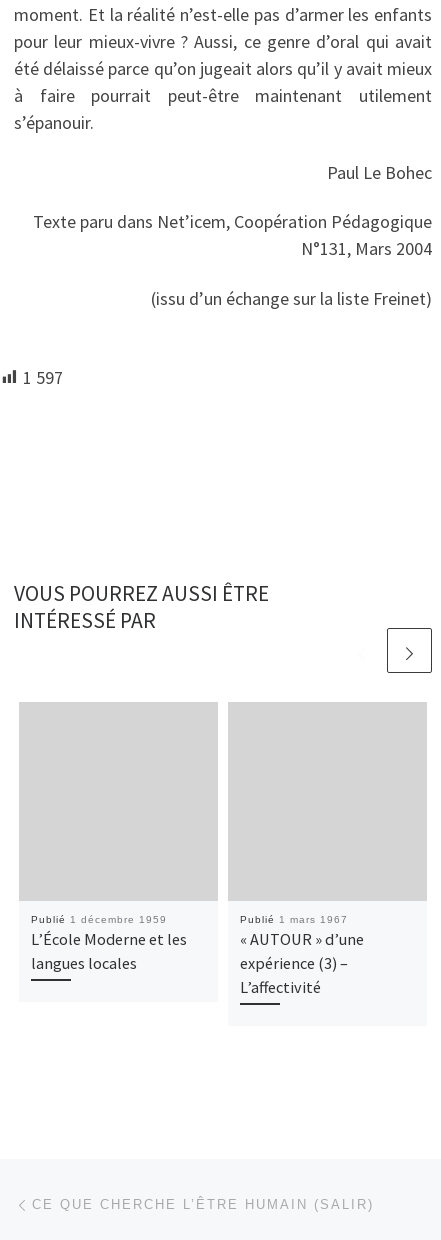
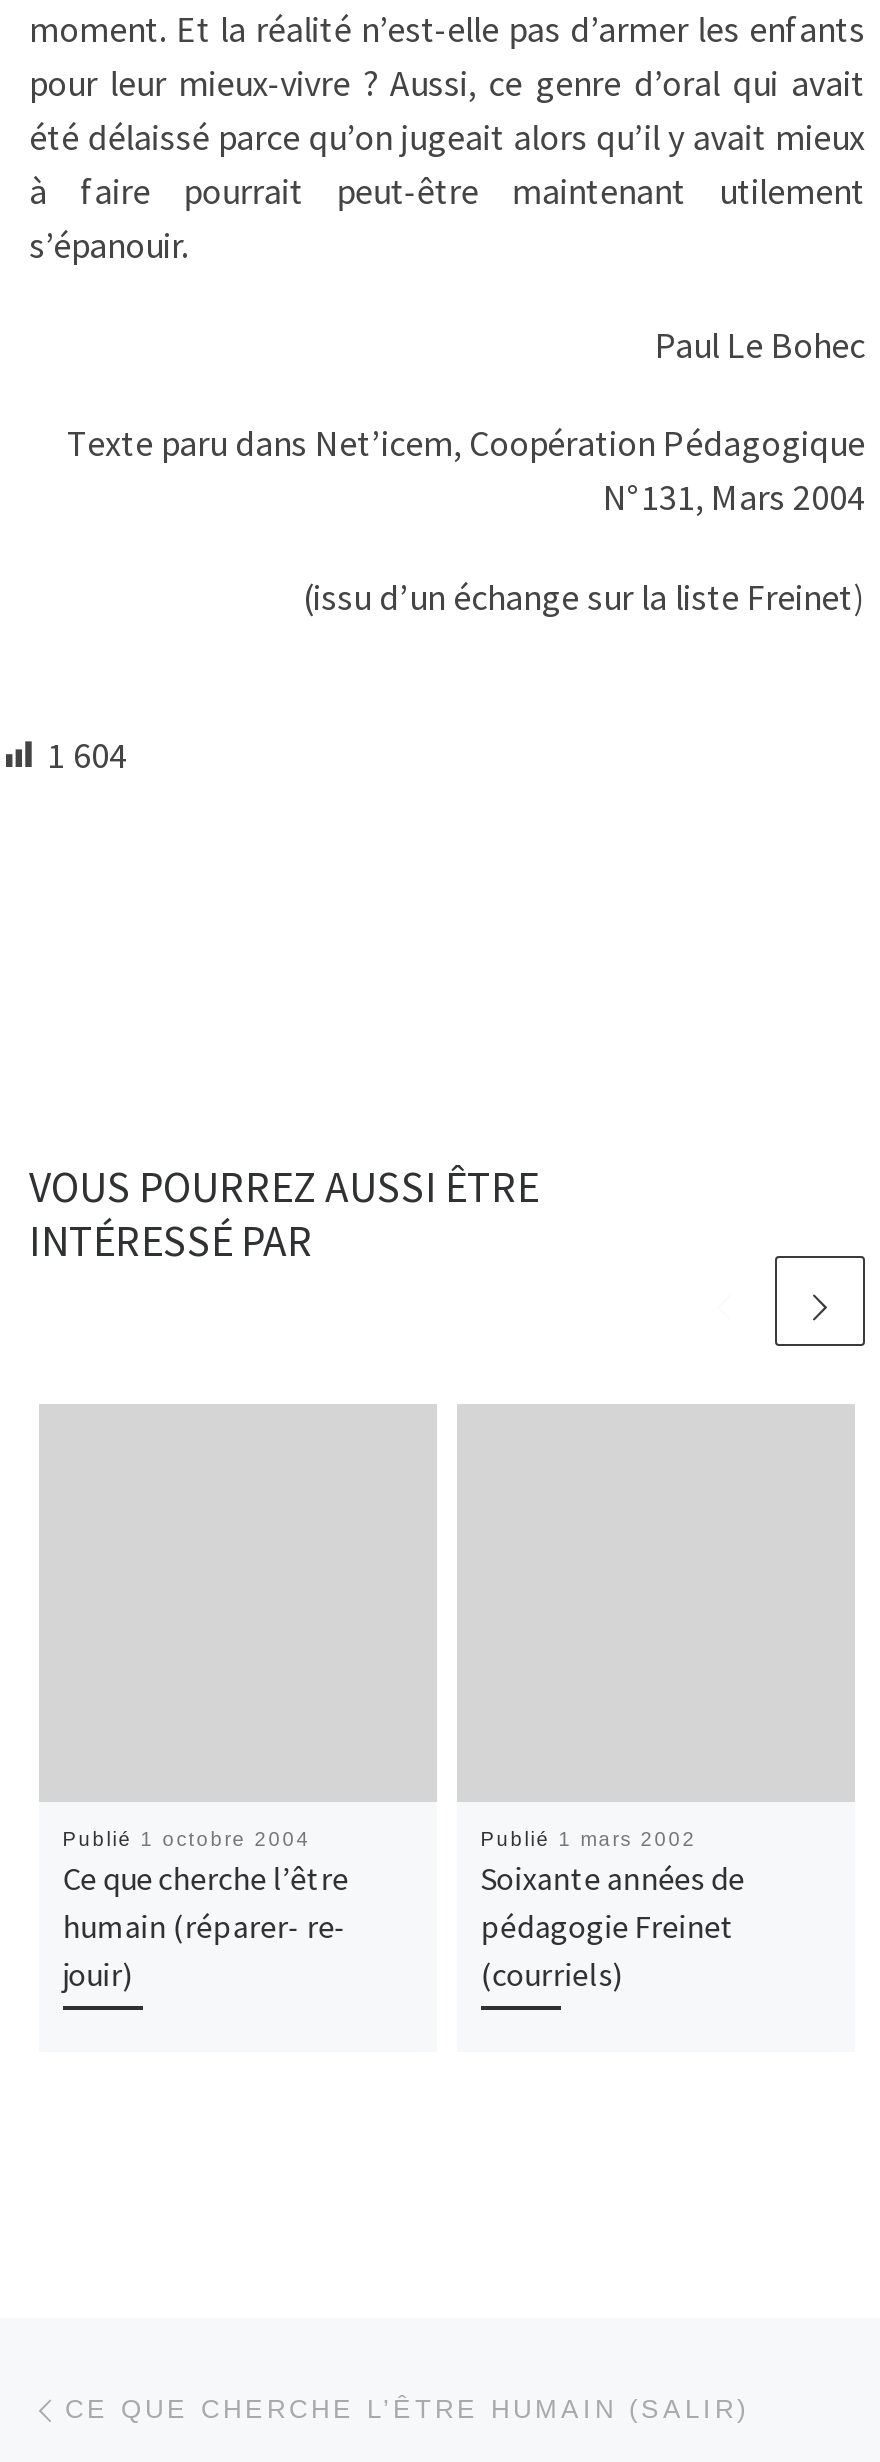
[23,366,63,389] 1 597 -> [47,731,127,777] 1 604
[31,914,187,973] Publié 1 décembre 1959 | L’École Moderne et les | langues locales -> [62,1829,348,1995] Publié 1 octobre 2004 | Ce que cherche l’être | humain (réparer- re- | jouir)
[240,914,364,997] Publié 1 mars 1967 | « AUTOUR » d’une | expérience (3) – | L’affectivité -> [480,1829,744,1995] Publié 1 mars 2002 | Soixante années de | pédagogie Freinet | (courriels)

